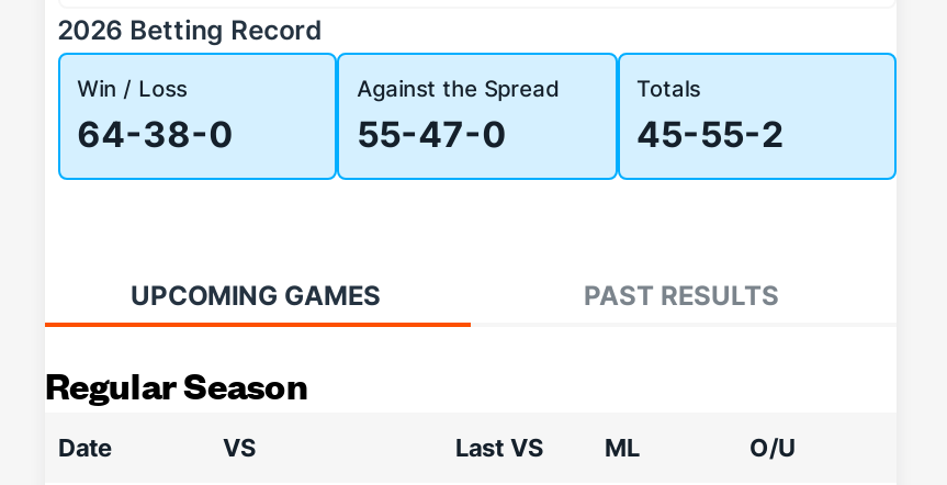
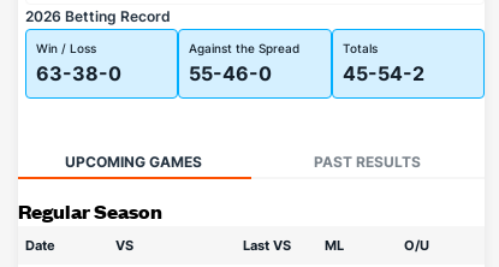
[77,111,233,155] 64-38-0 -> [36,61,121,85] 63-38-0
[357,111,506,155] 55-47-0 -> [189,61,272,85] 55-46-0
[636,111,783,155] 45-55-2 -> [342,61,424,85] 45-54-2

